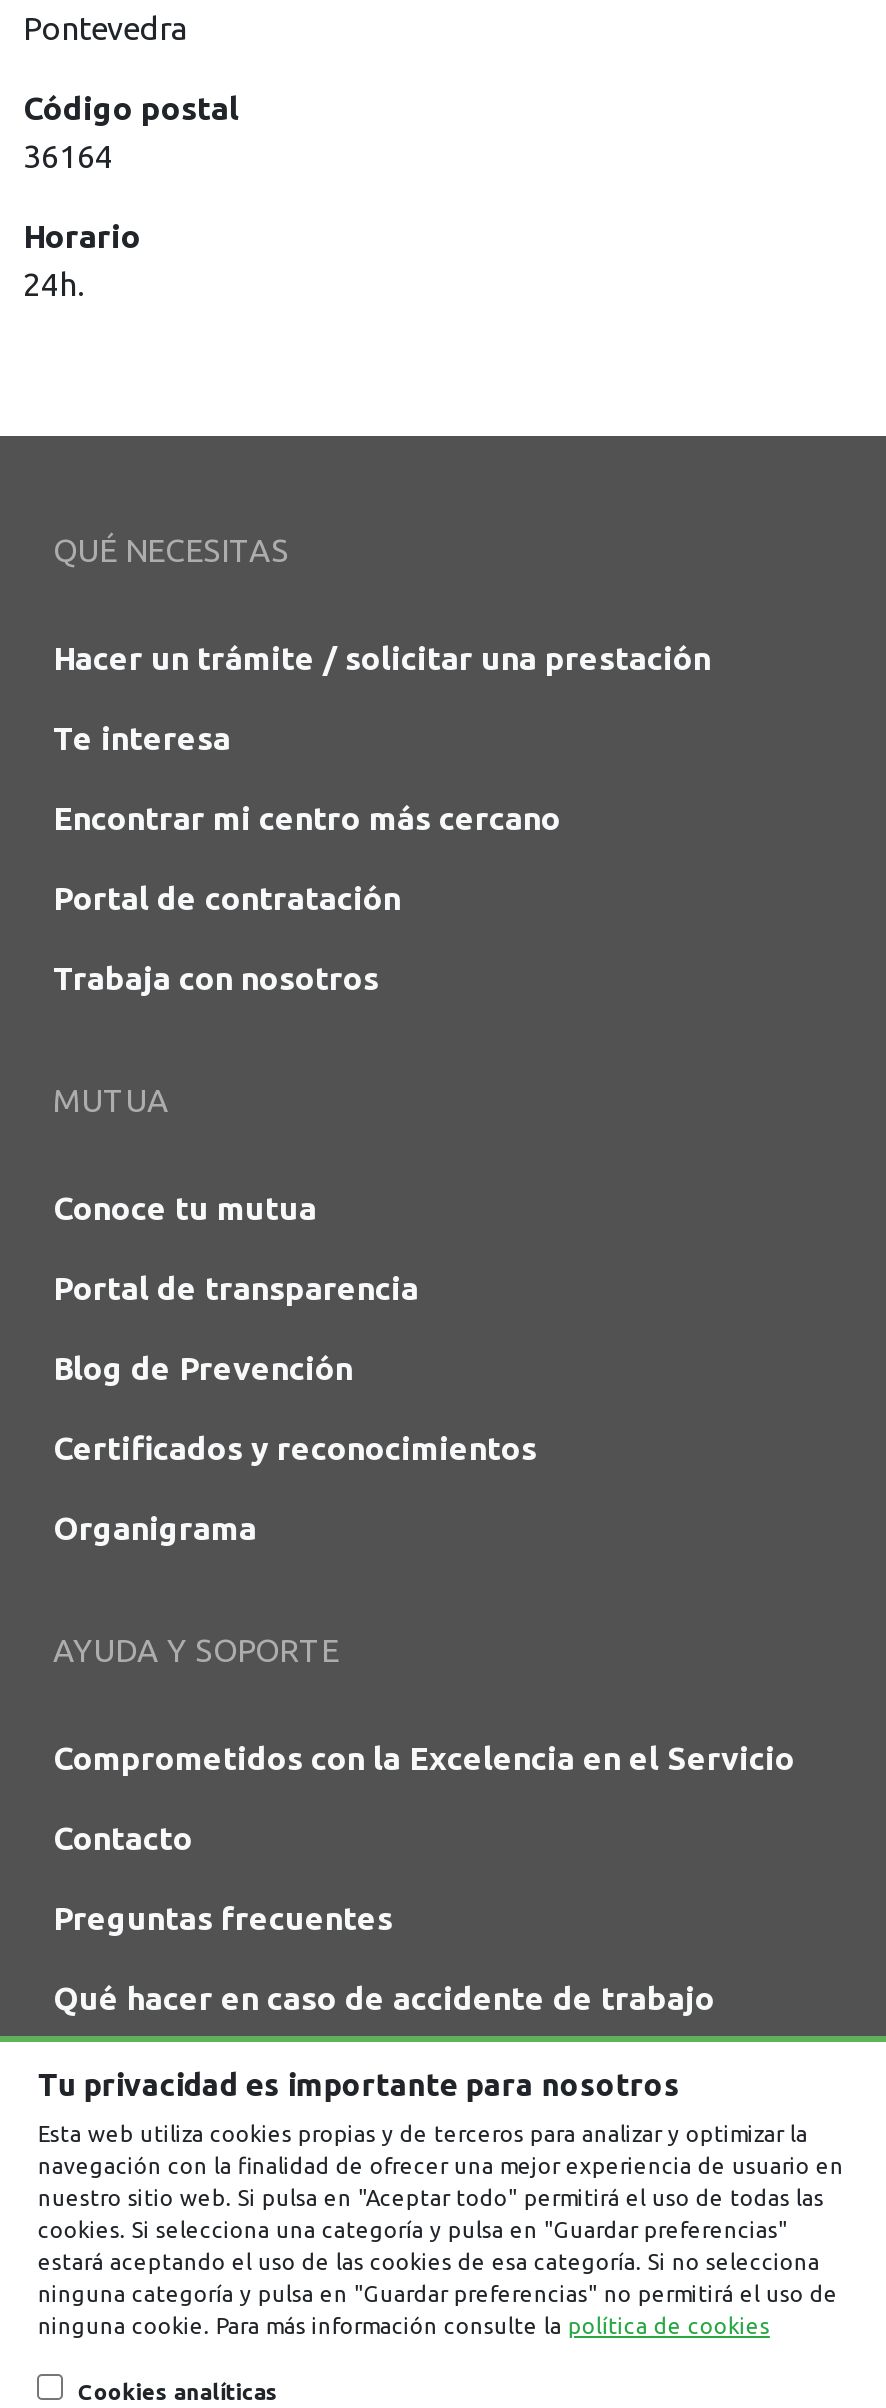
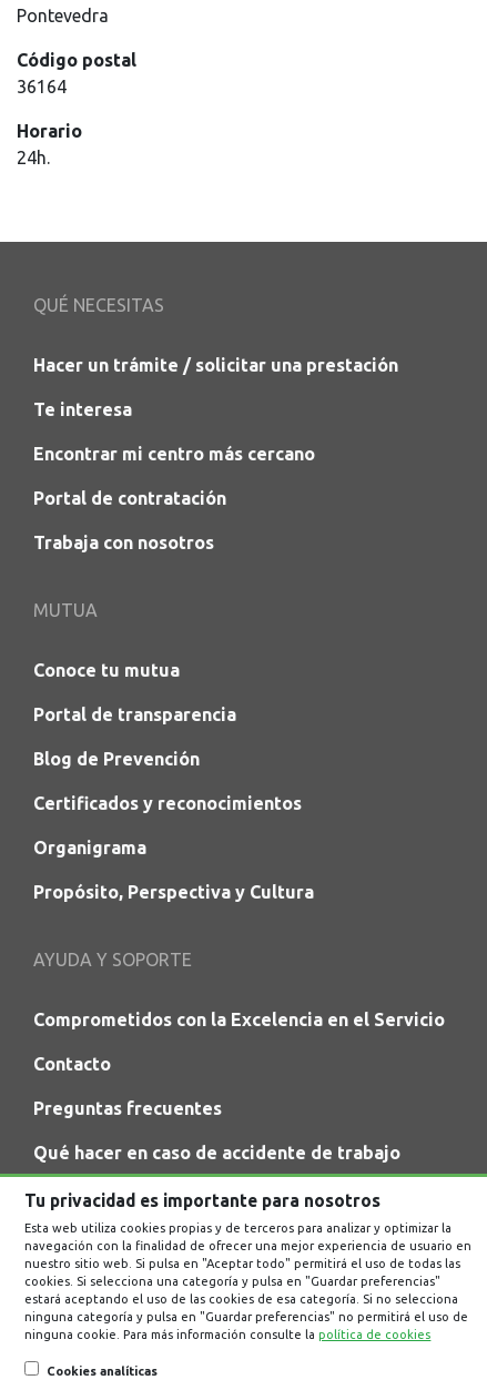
none -> [33,882,314,902] Propósito, Perspectiva y Cultura

